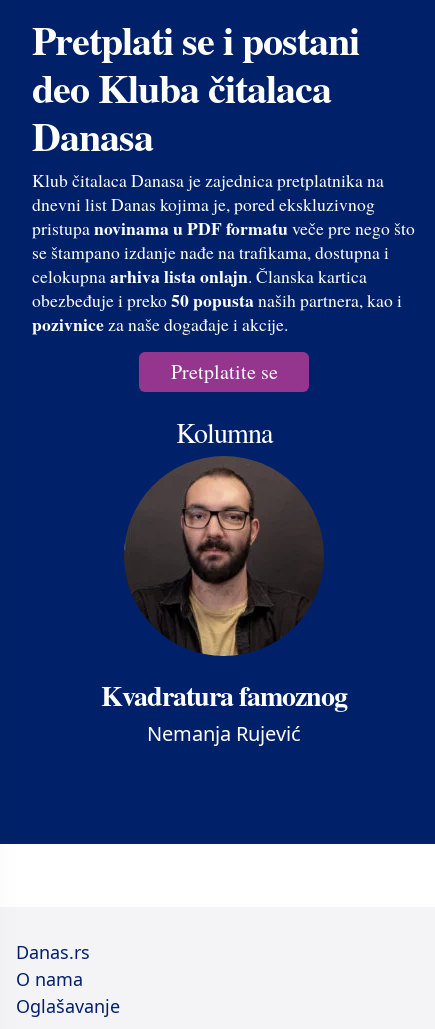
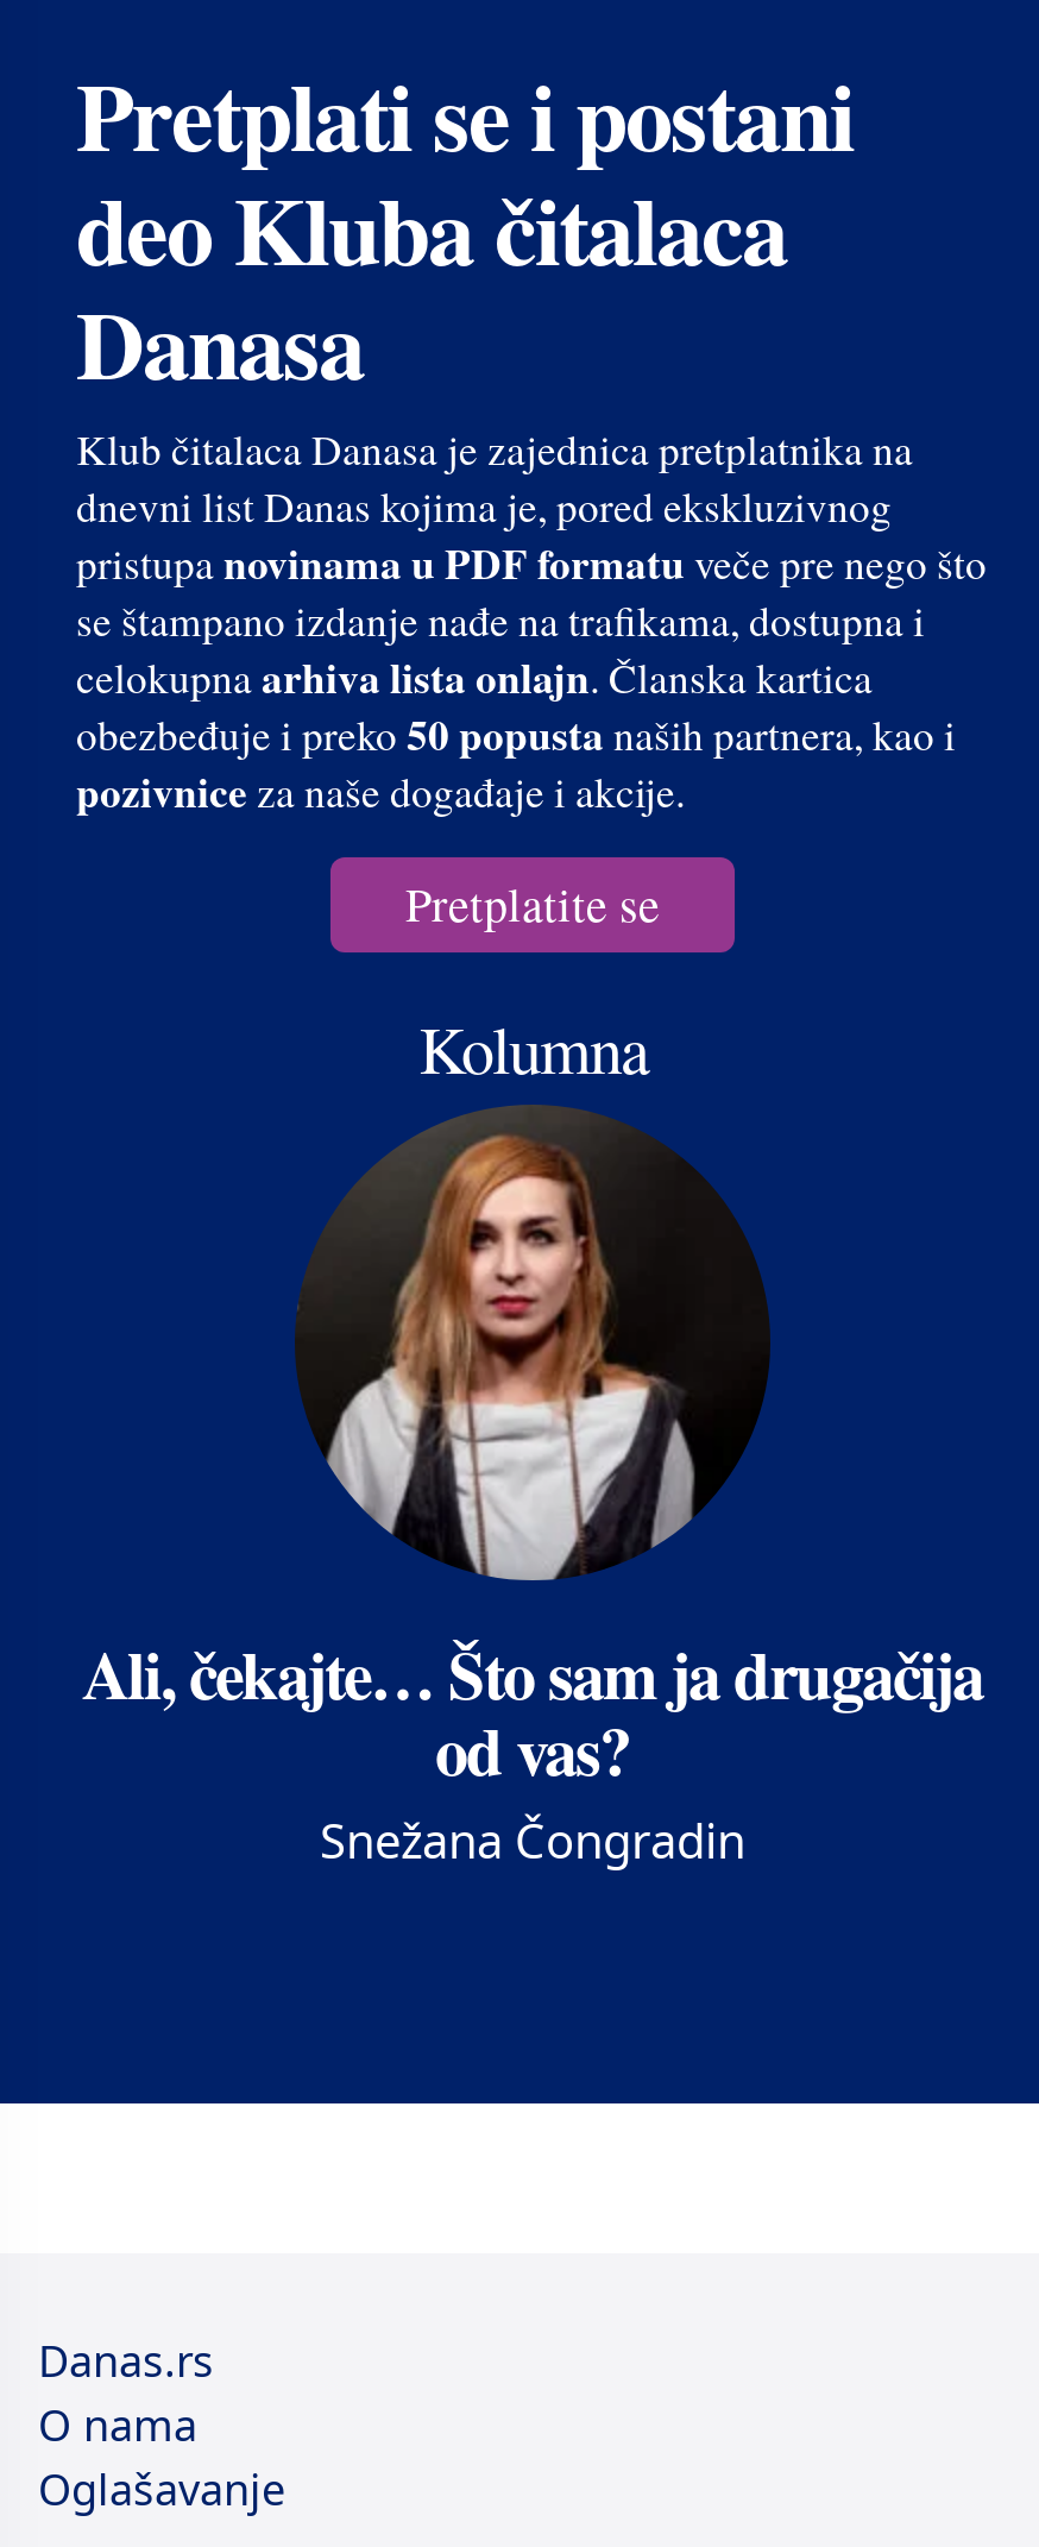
[101,463,347,747] [image] | Kvadratura famoznog | Nemanja Rujević -> [82,1124,983,1872] [image] | Ali, čekajte… Što sam ja drugačija | od vas? | Snežana Čongradin

